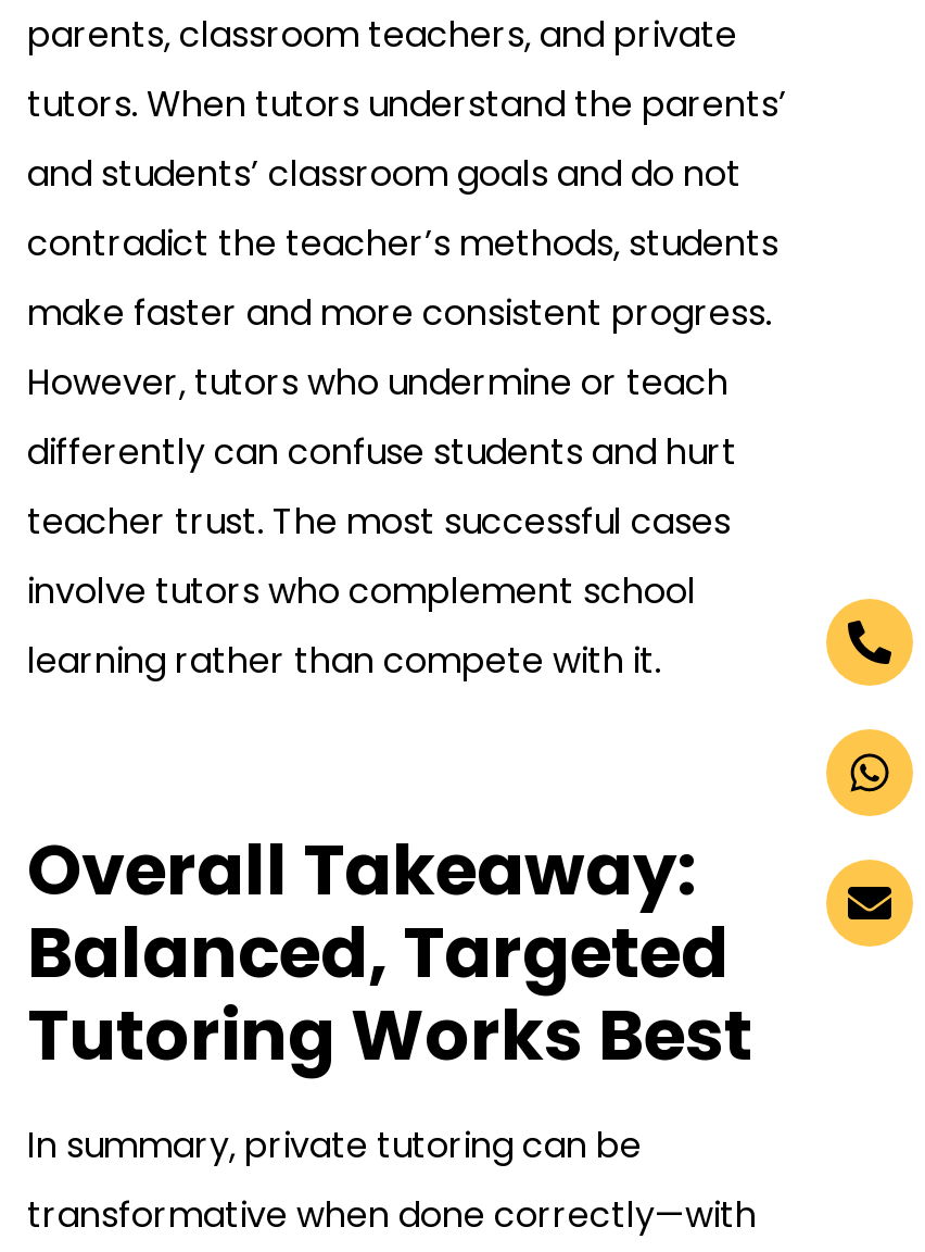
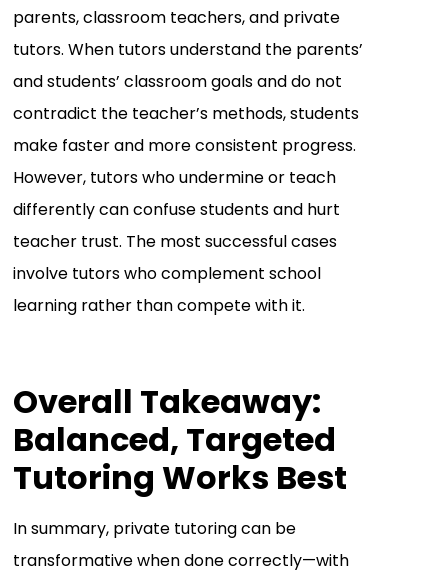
[824,597,915,688] [image] -> none
[824,727,915,818] [image] -> none
[824,857,915,949] [image] -> none

